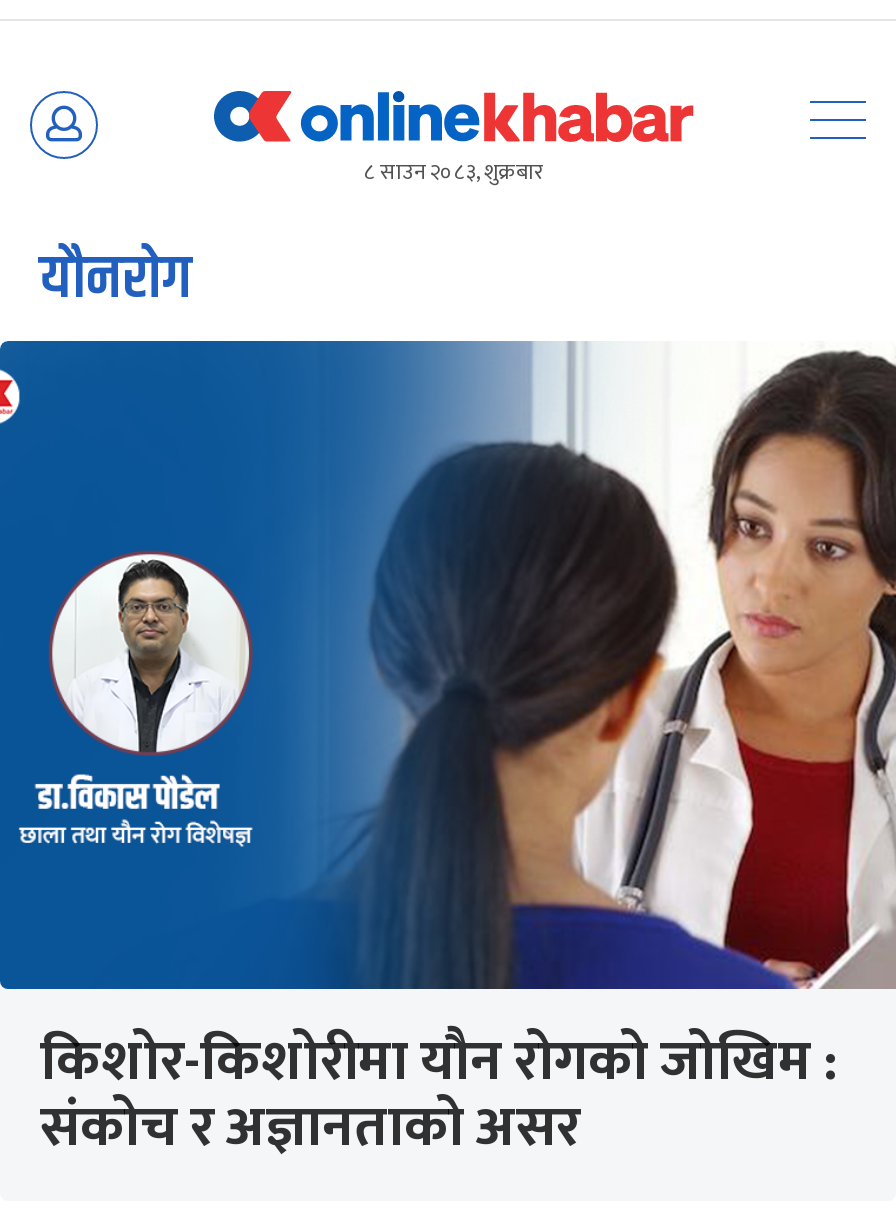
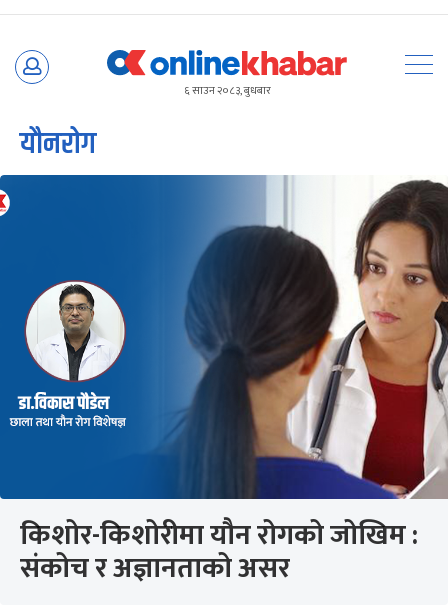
[364,155,544,191] ८ साउन २०८३, शुक्रबार -> [183,82,270,100] ६ साउन २०८३, बुधबार

